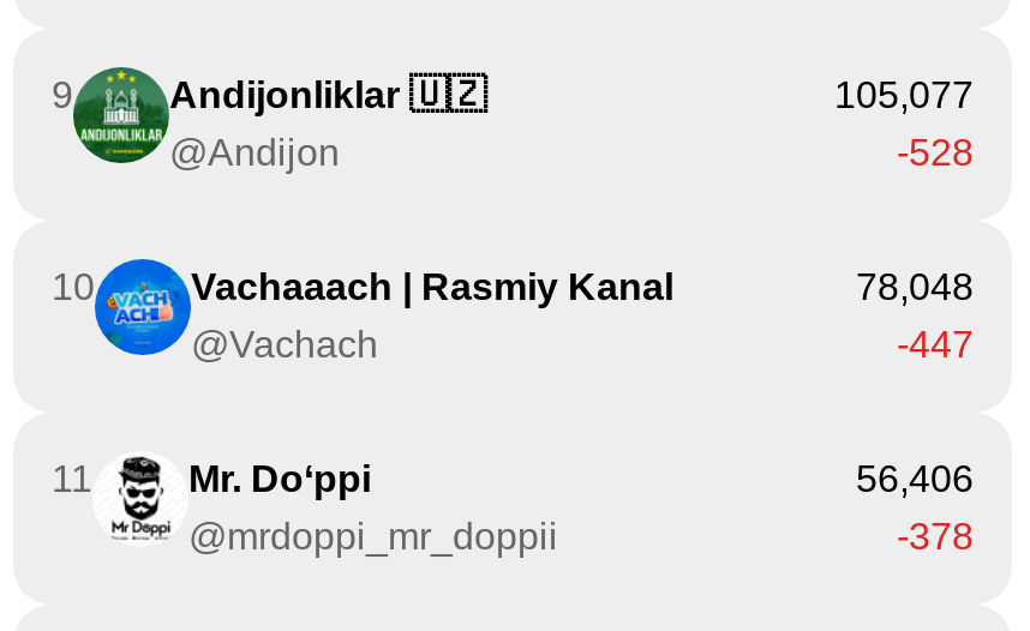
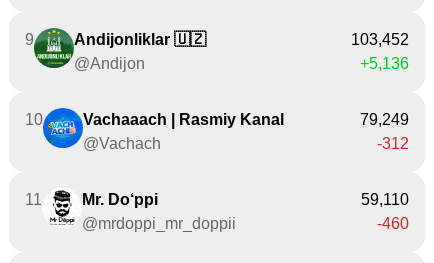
[834,74,974,115] 105,077 -> [351,31,409,48] 103,452
[897,131,974,172] -528 -> [360,55,409,72] +5,136
[856,266,974,307] 78,048 -> [360,111,409,128] 79,249
[897,323,974,364] -447 -> [377,135,409,152] -312
[856,458,974,499] 56,406 -> [361,191,409,208] 59,110
[897,515,974,556] -378 -> [377,215,409,232] -460

